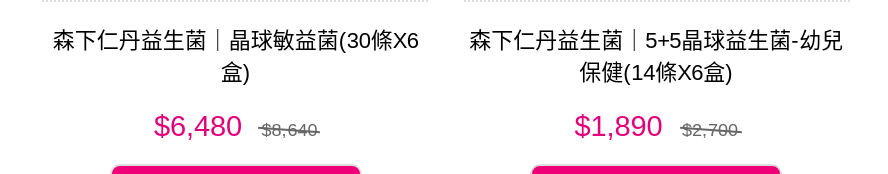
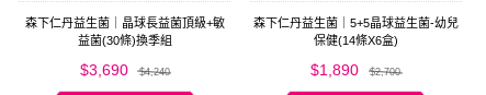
[53,29,419,85] 森下仁丹益生菌｜晶球敏益菌(30條X6 | 盒) -> [25,16,225,47] 森下仁丹益生菌｜晶球長益菌頂級+敏 | 益菌(30條)換季組
[154,111,317,143] $6,480 | $8,640 -> [80,61,170,78] $3,690 | $4,240

